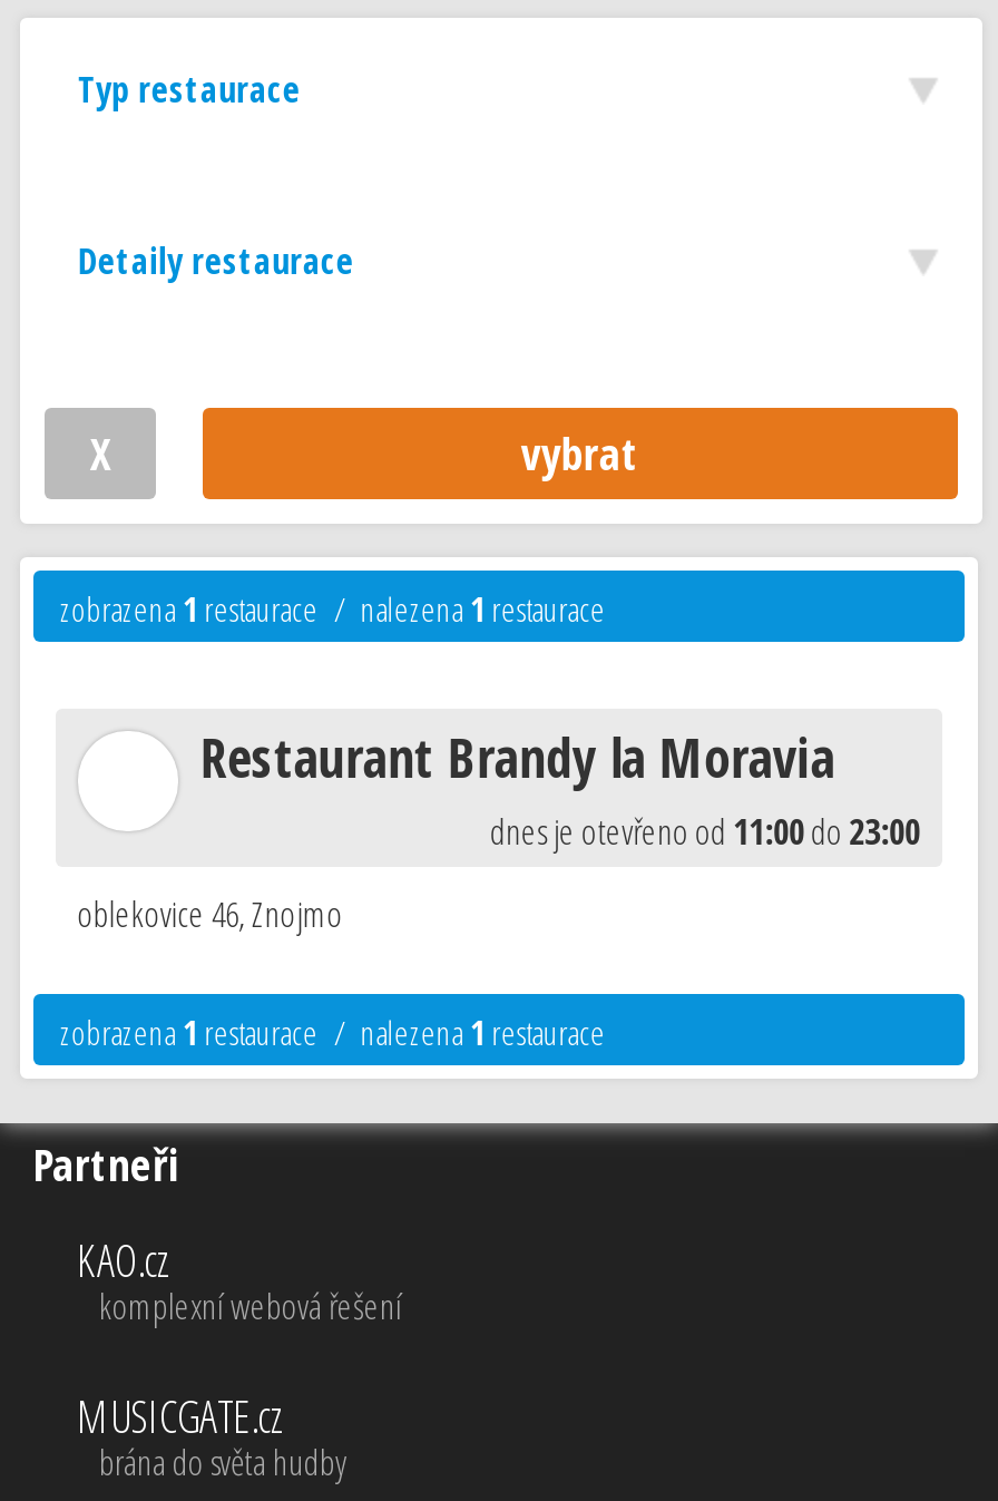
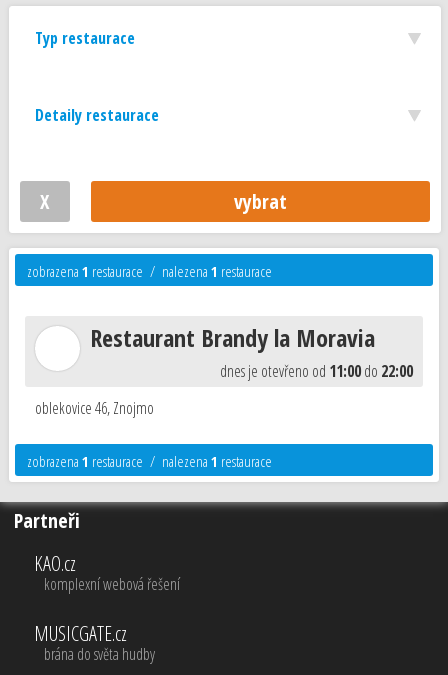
[490,807,920,856] dnes je otevřeno od 11:00do 23:00 -> [220,360,413,382] dnes je otevřeno od 11:00do 22:00

